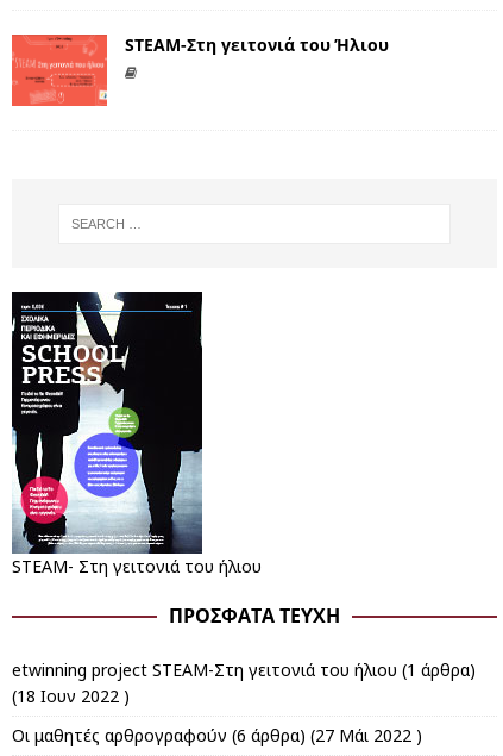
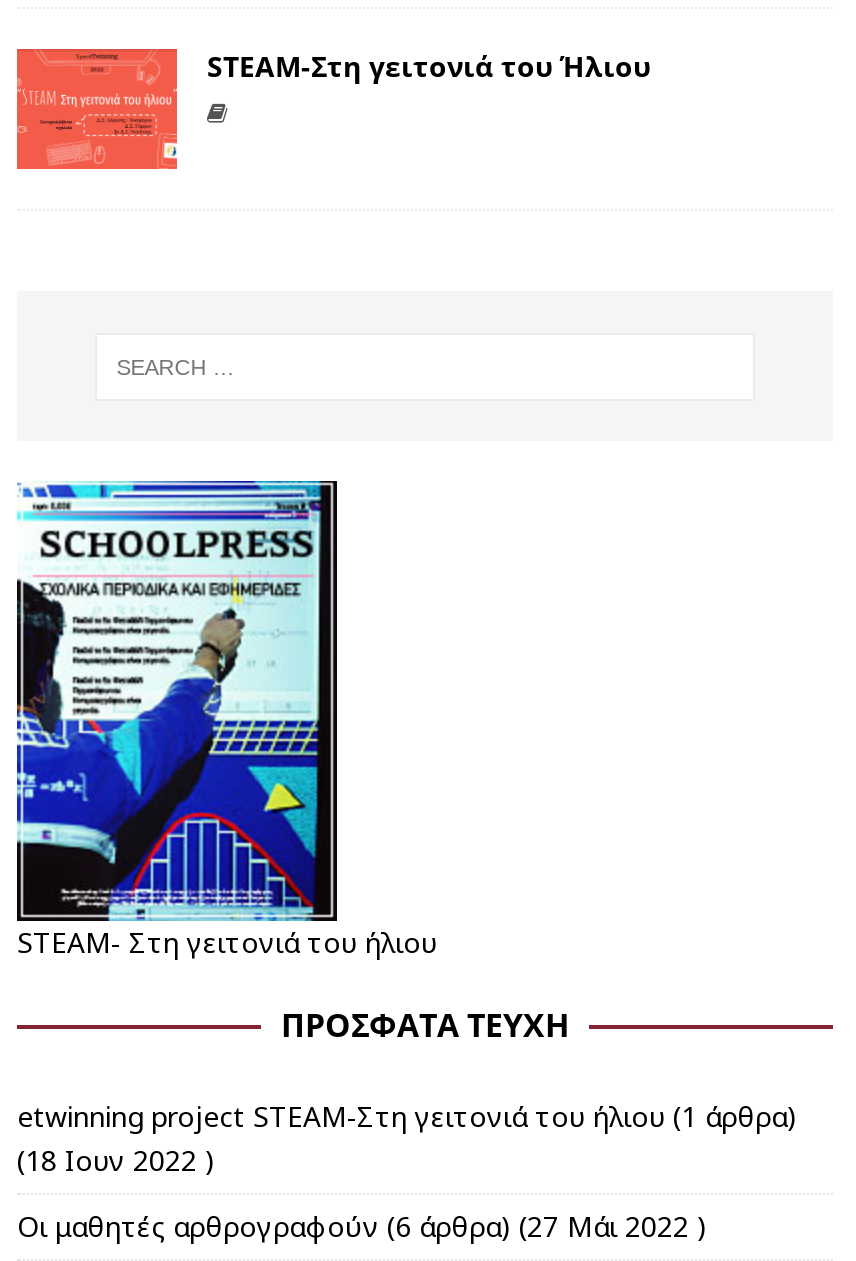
[11,290,203,552] [image] -> [15,479,339,919] [image]

